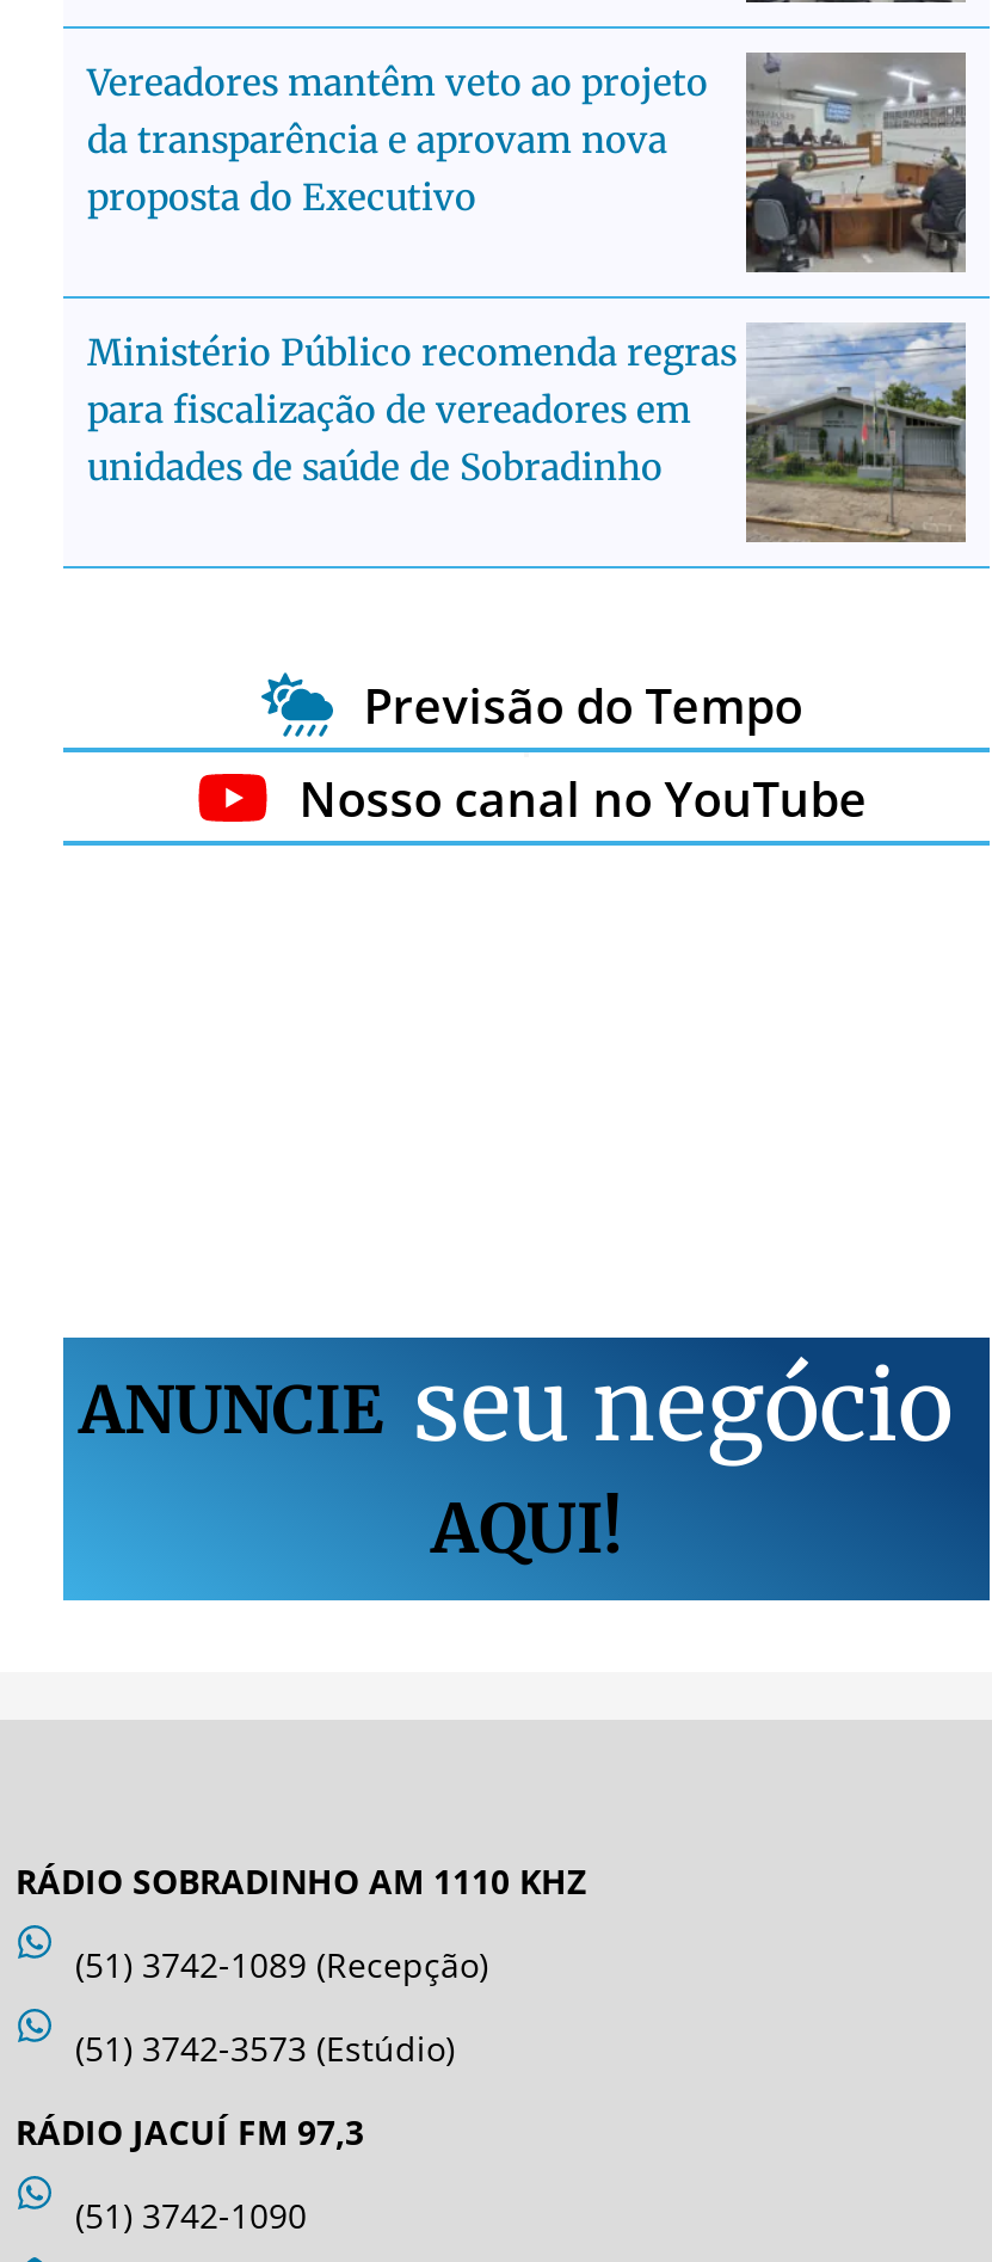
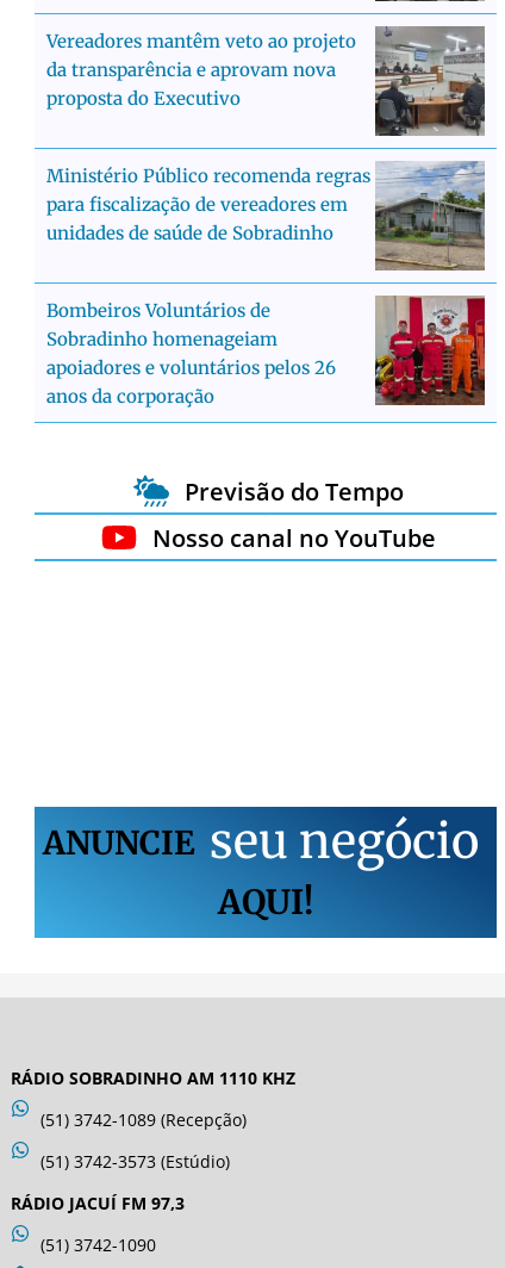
none -> [46,294,486,407] [image] | Bombeiros Voluntários de | Sobradinho homenageiam | apoiadores e voluntários pelos 26 | anos da corporação

